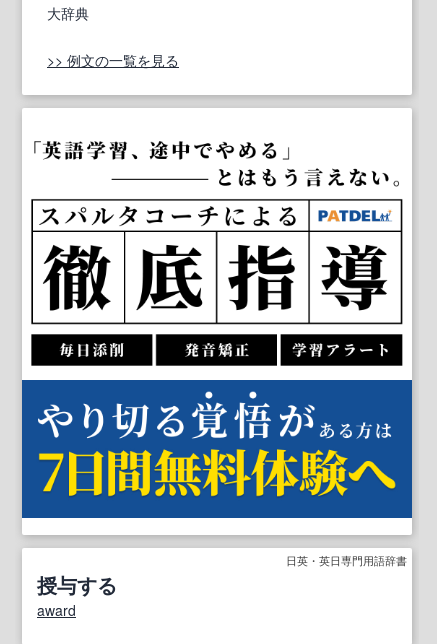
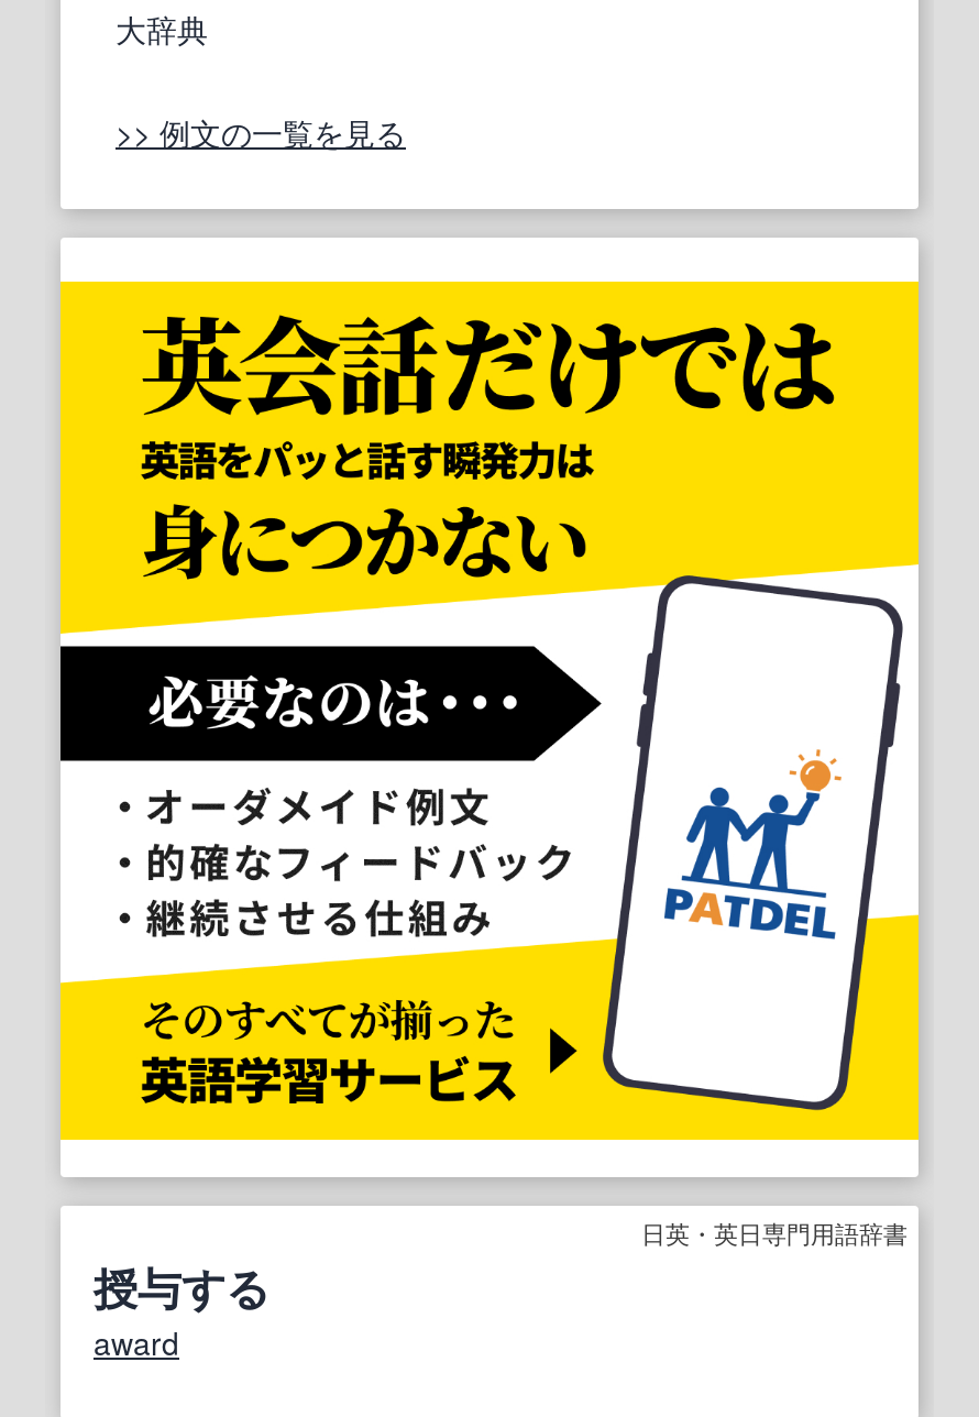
[21,128,413,519] [image] -> [58,279,921,1142] [image]

